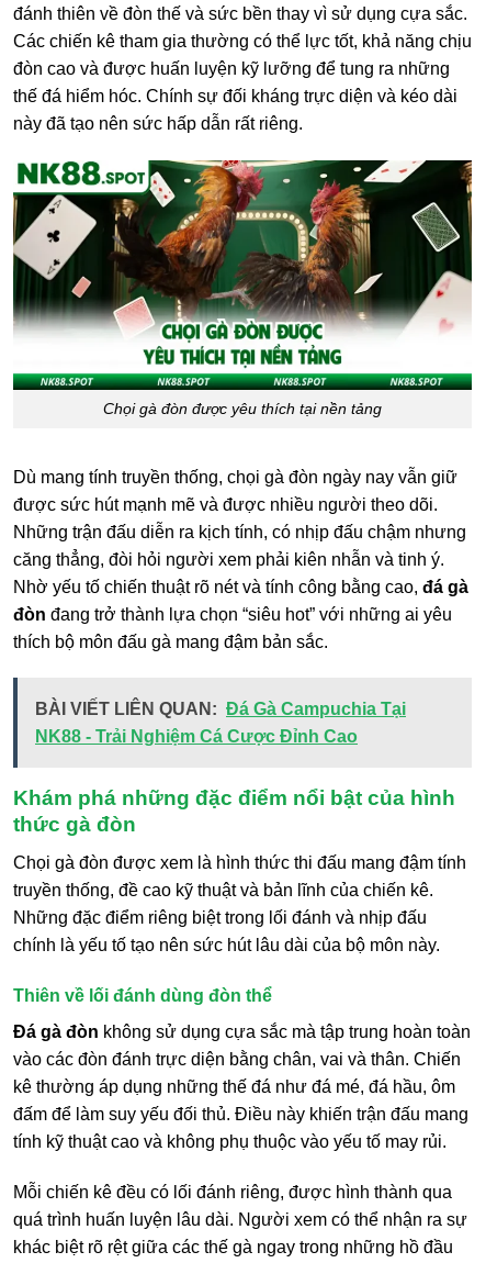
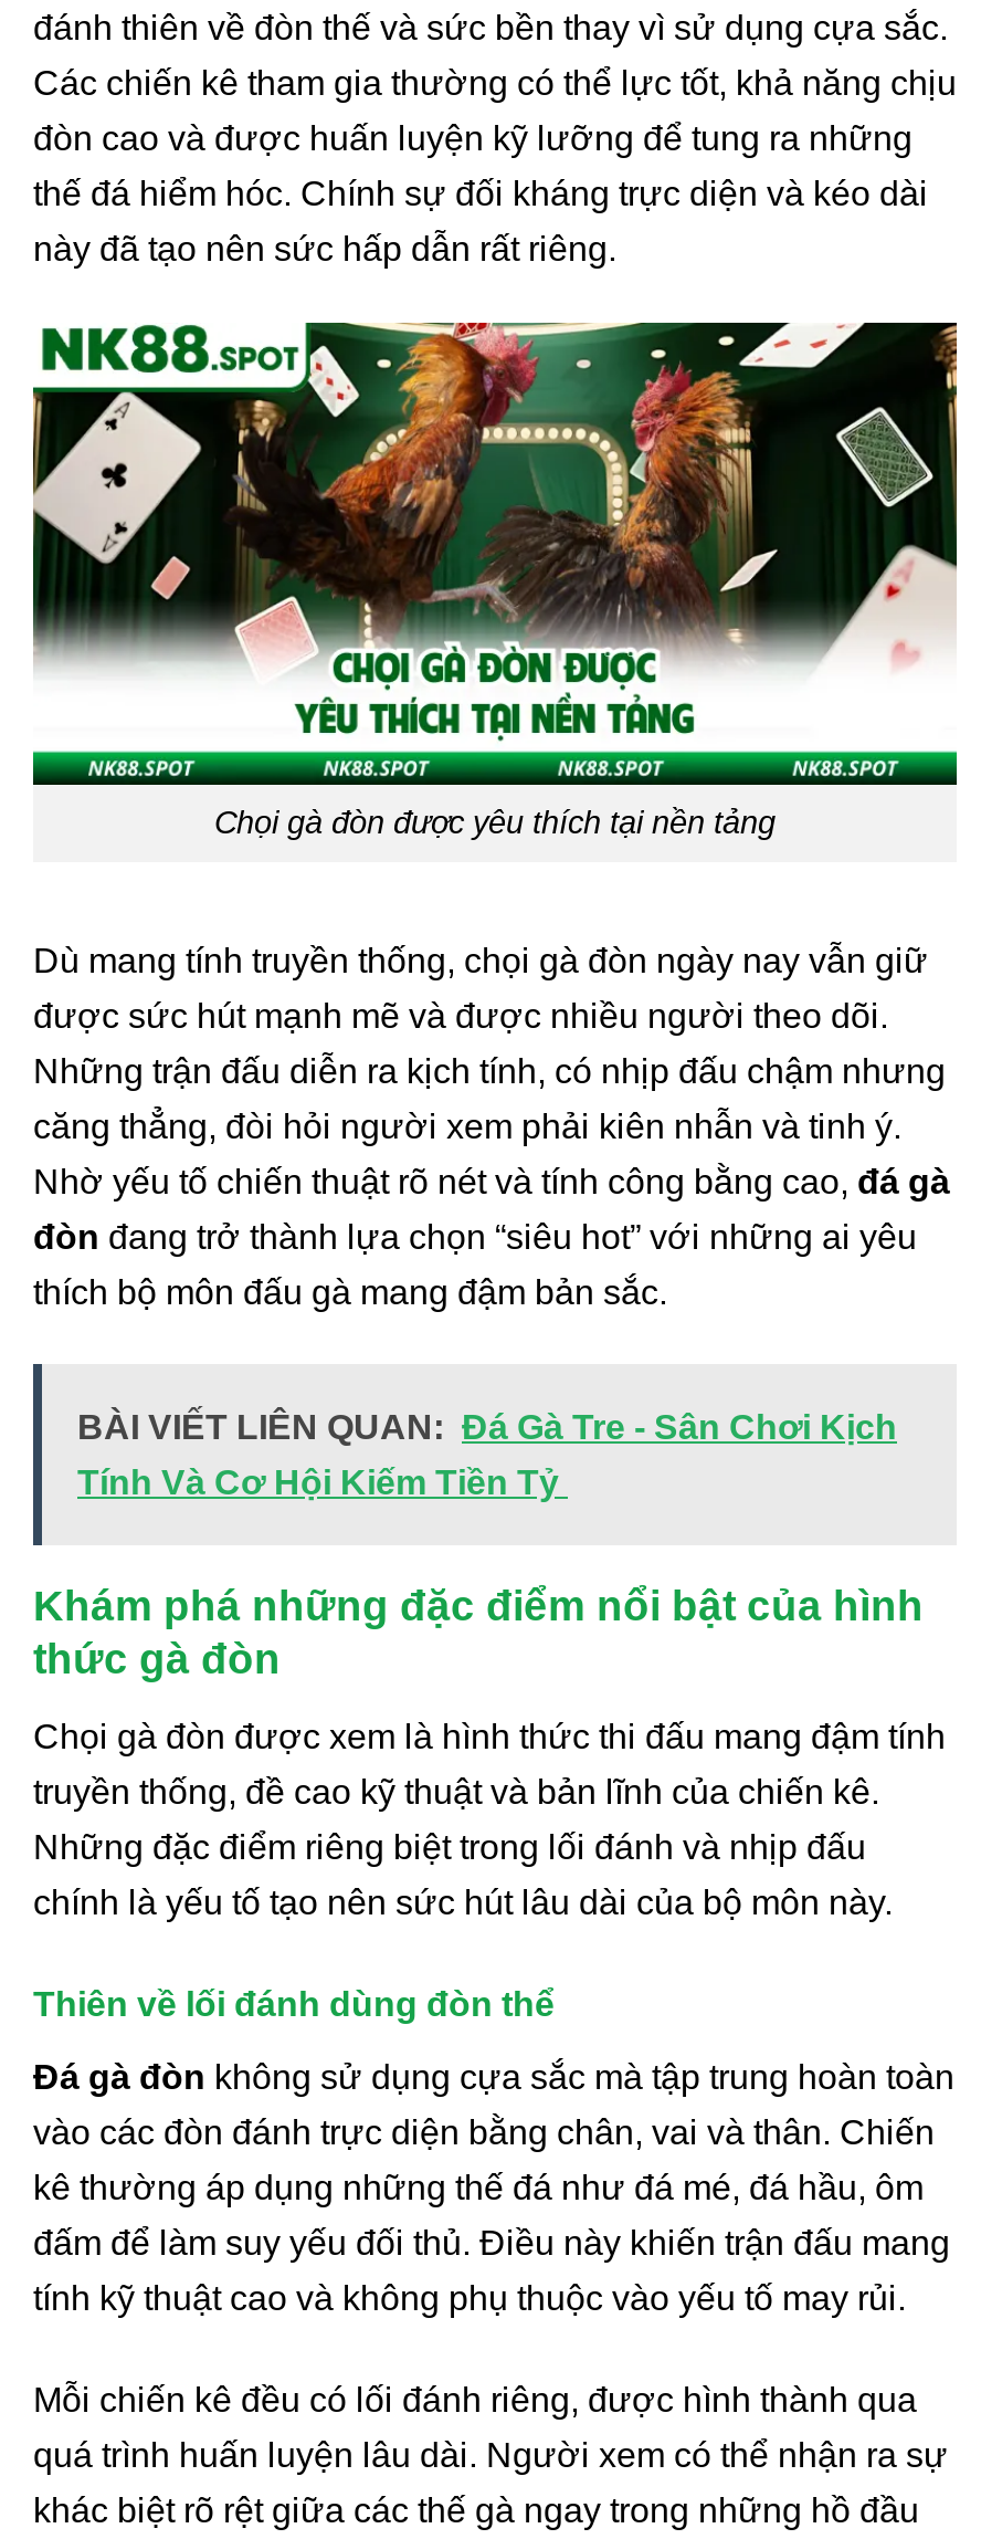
[35,700,406,719] BÀI VIẾT LIÊN QUAN: Đá Gà Campuchia Tại -> [77,1409,897,1447] BÀI VIẾT LIÊN QUAN: Đá Gà Tre - Sân Chơi Kịch
[35,728,358,746] NK88 - Trải Nghiệm Cá Cược Đỉnh Cao -> [77,1465,568,1502] Tính Và Cơ Hội Kiếm Tiền Tỷ

